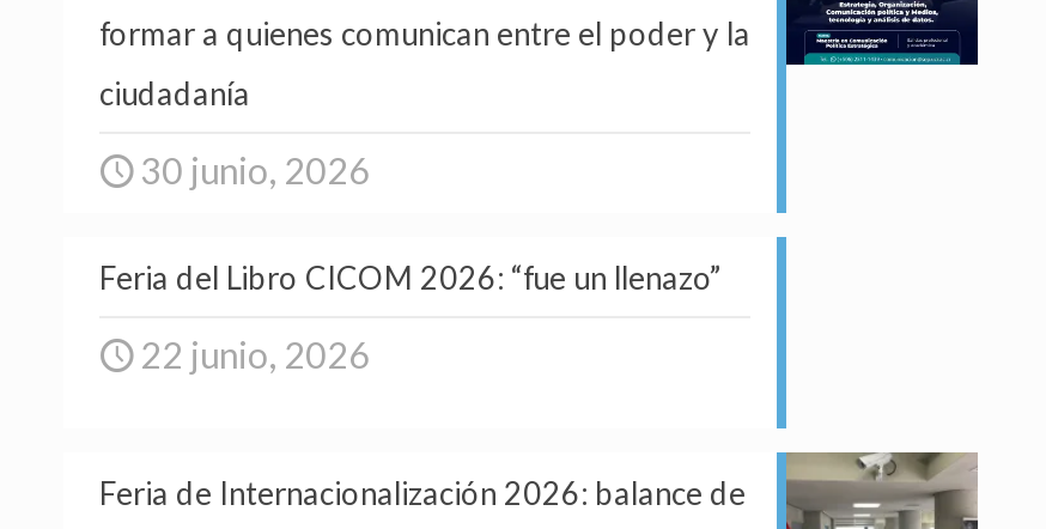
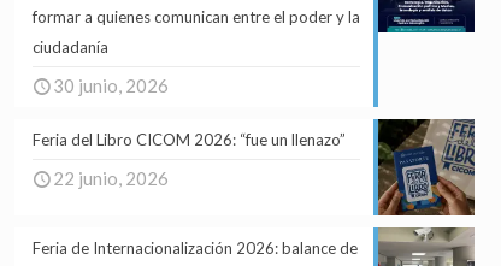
none -> [377,118,476,217] [image]

